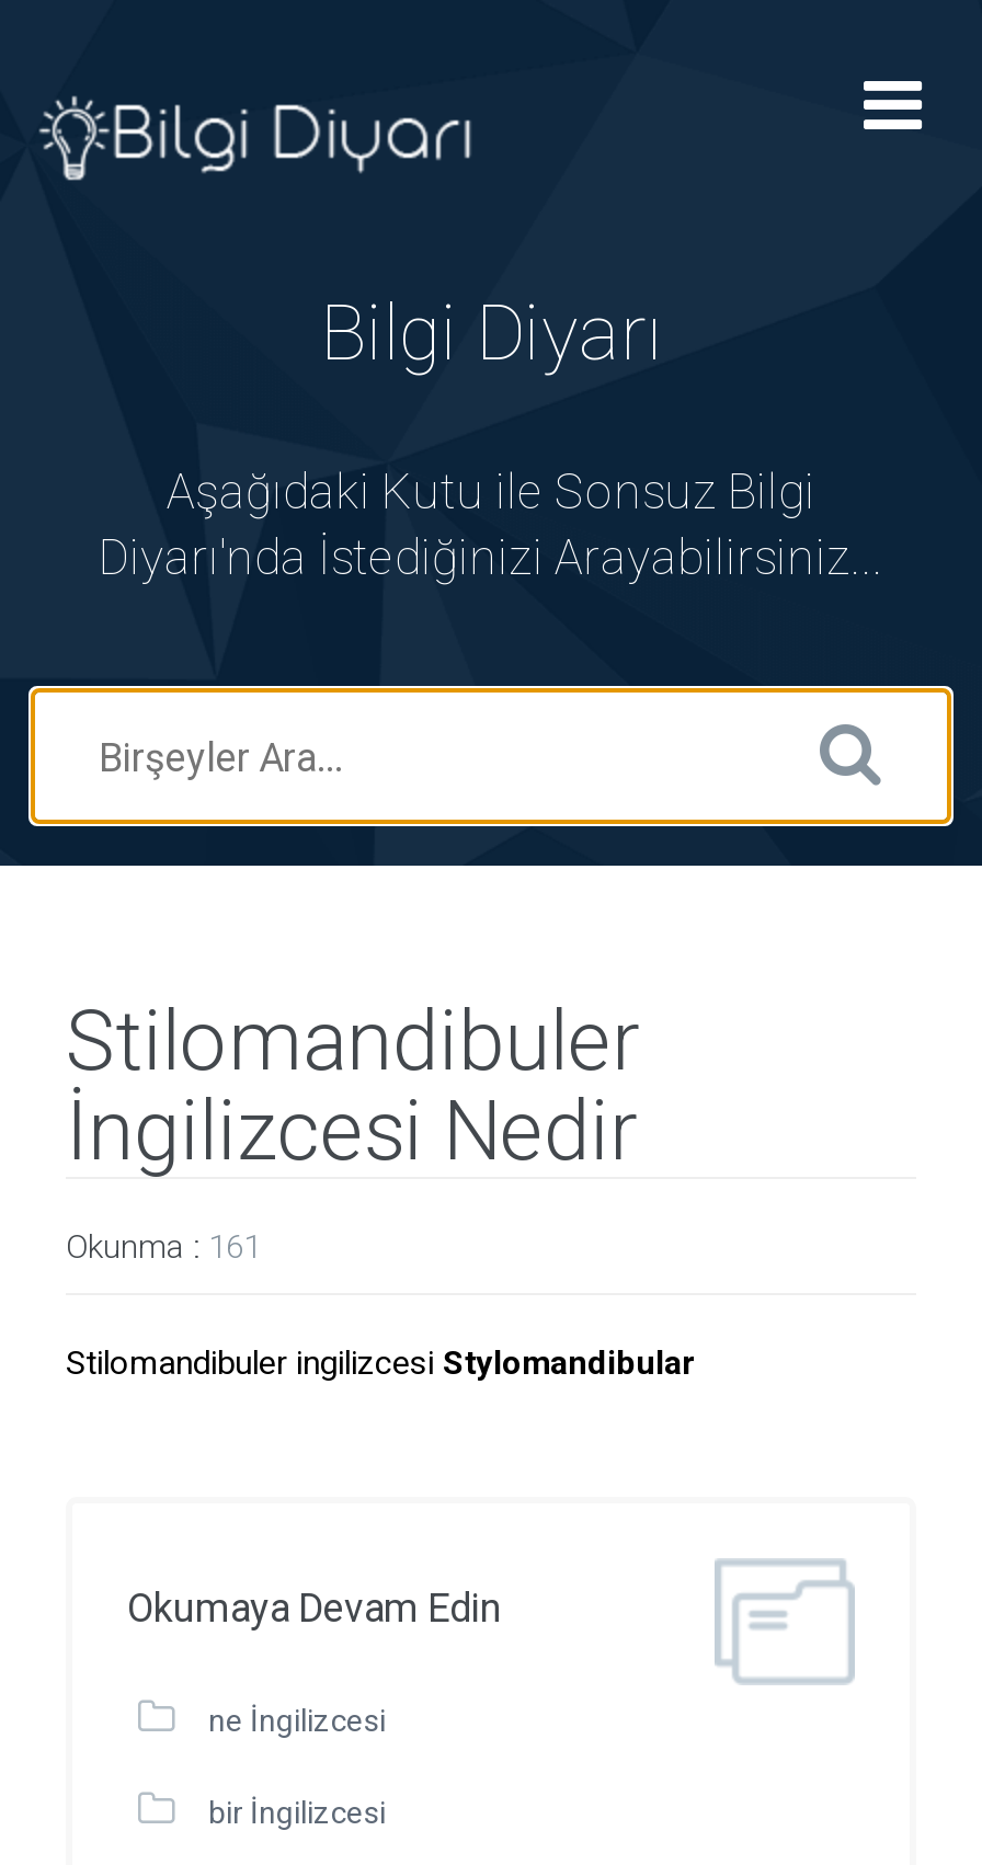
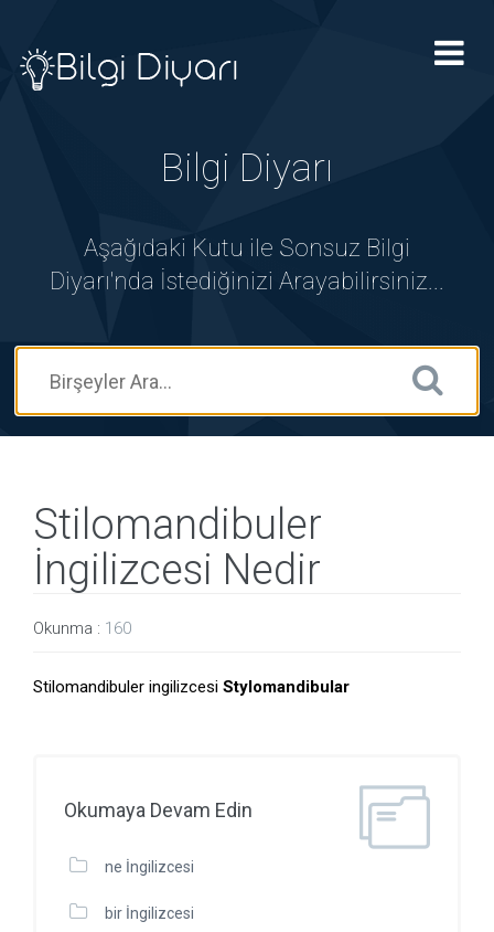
[66,1227,261,1267] Okunma : 161 -> [33,618,131,638] Okunma : 160

